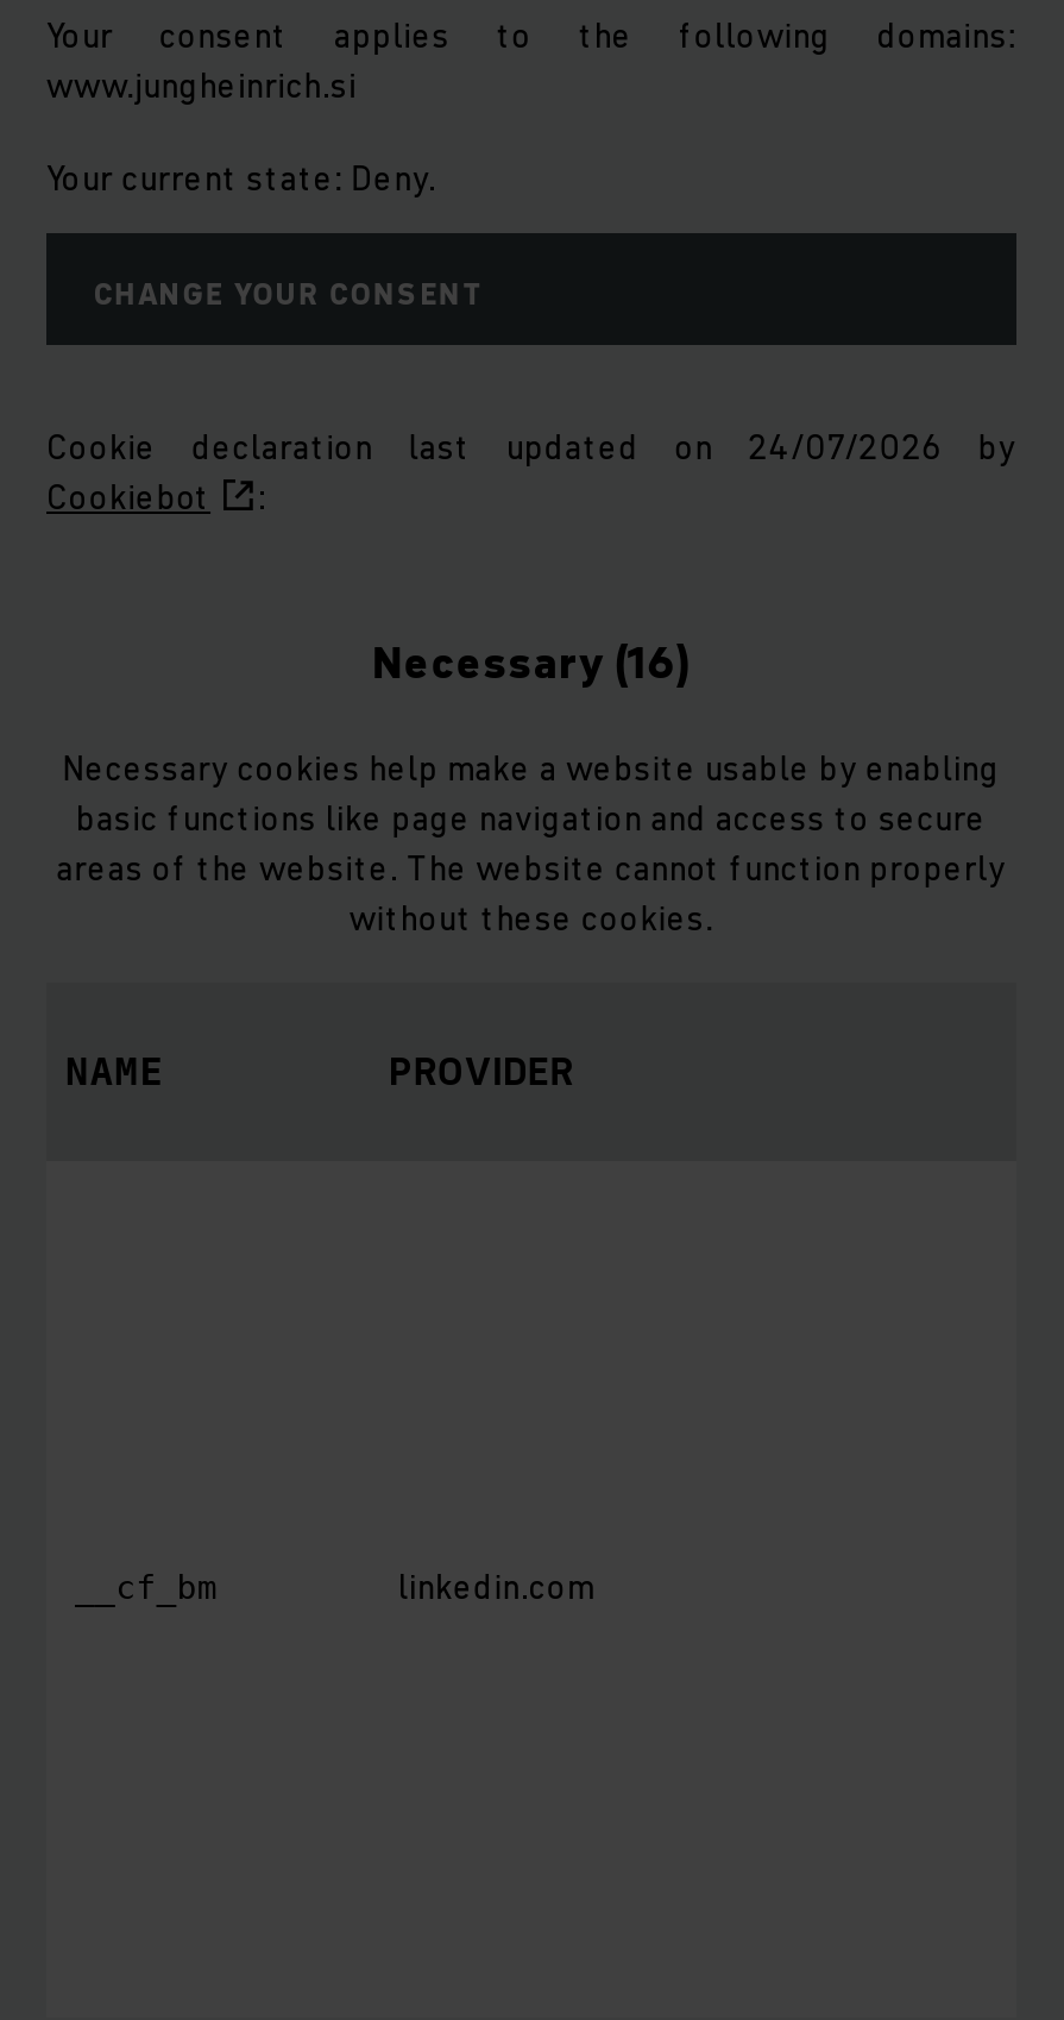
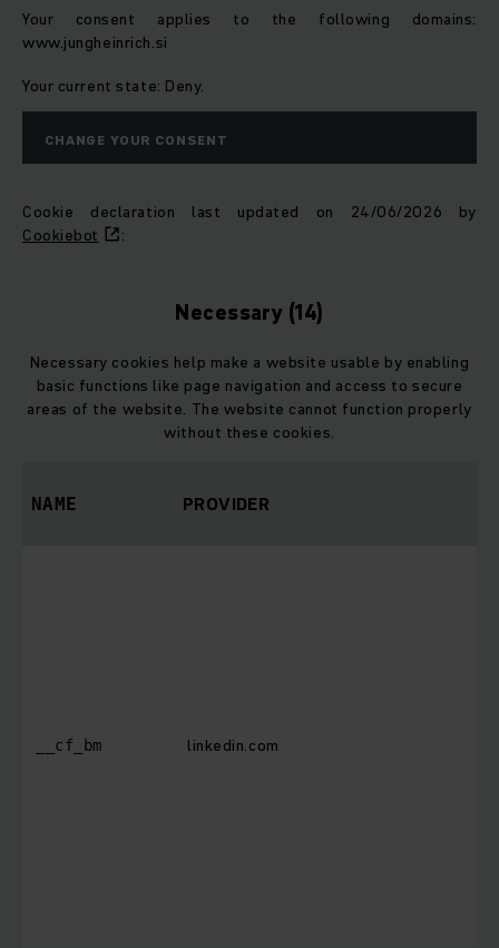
[46,424,1016,471] Cookie declaration last updated on 24/07/2026 by -> [22,201,477,223] Cookie declaration last updated on 24/06/2026 by
[372,633,690,692] Necessary (16) -> [175,299,324,326] Necessary (14)

